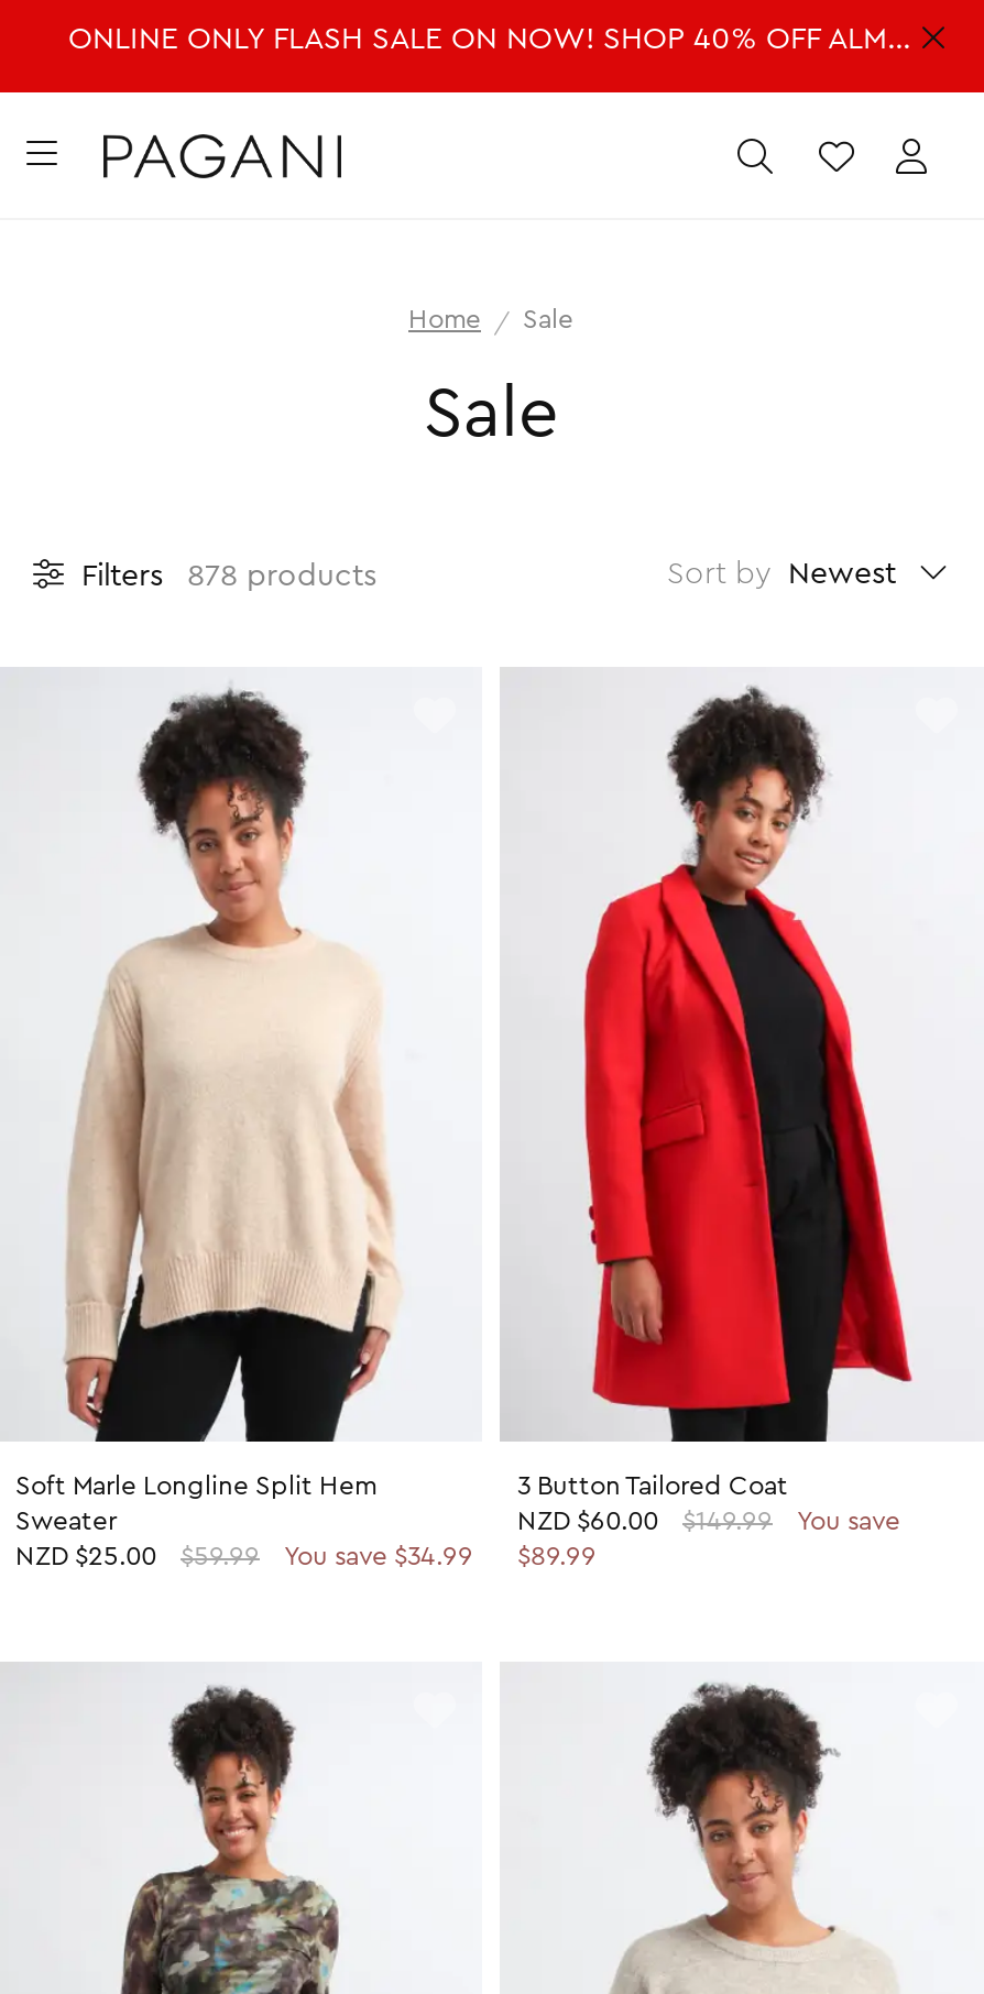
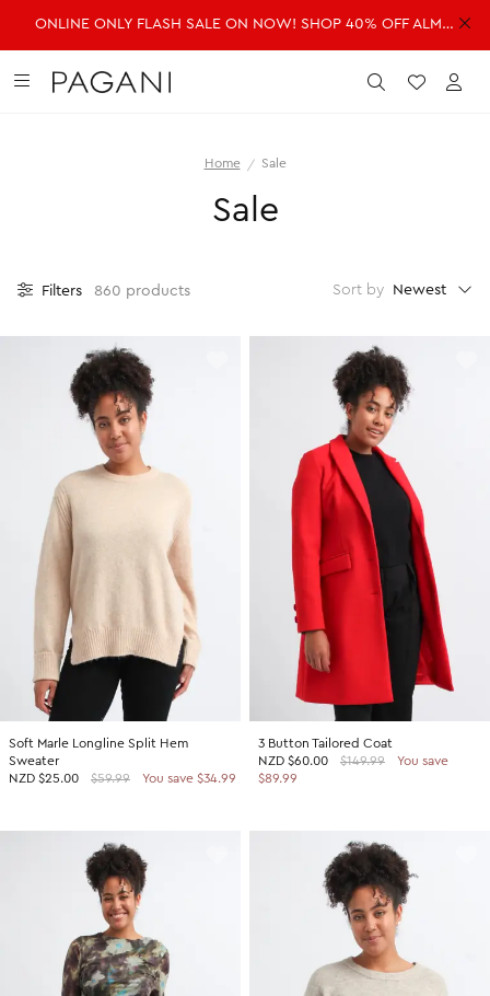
[81,561,376,593] Filters 878 products -> [42,283,190,299] Filters 860 products

